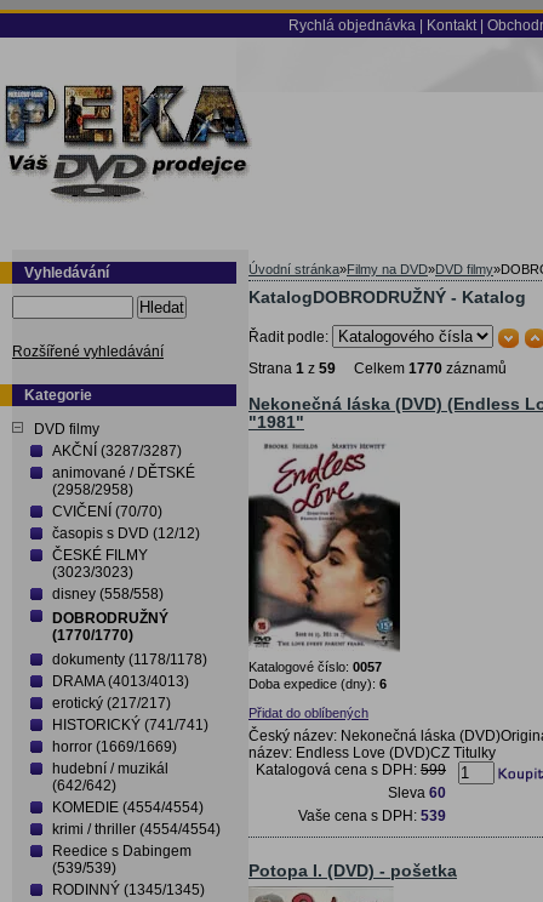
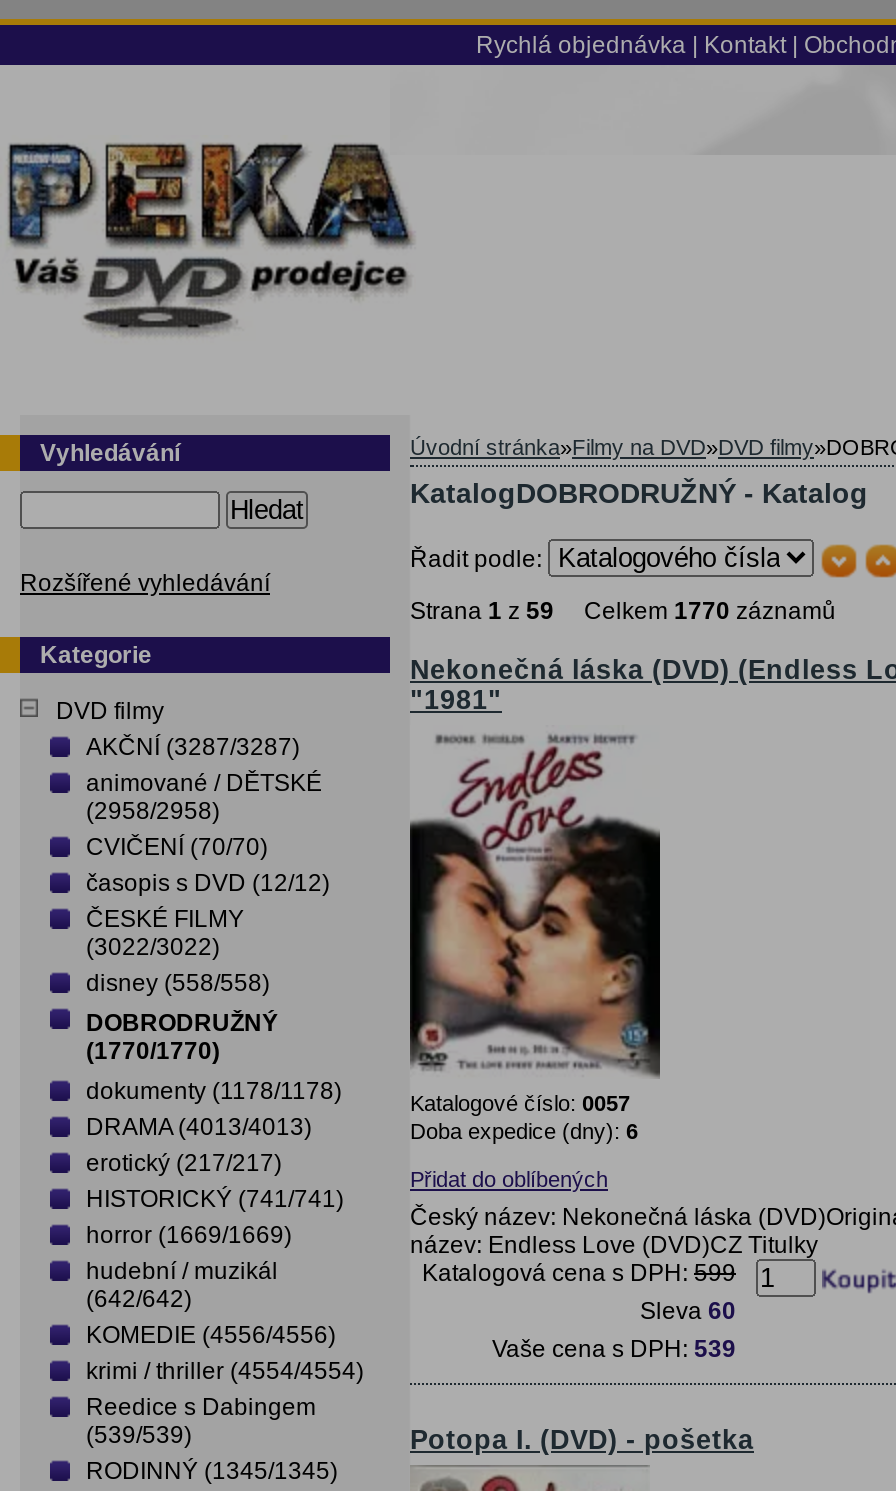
[52,564,133,581] (3023/3023) -> [86,933,220,961] (3022/3022)
[52,799,204,816] KOMEDIE (4554/4554) -> [86,1321,336,1349] KOMEDIE (4556/4556)

